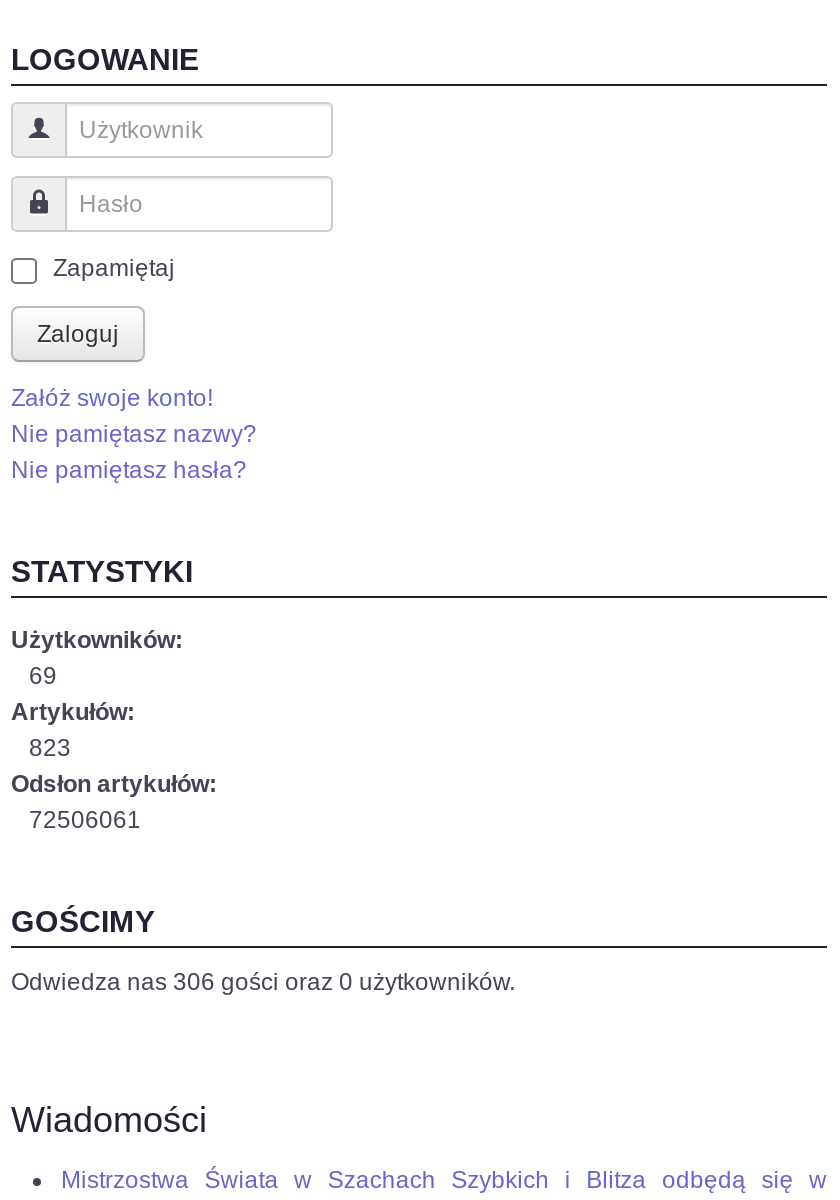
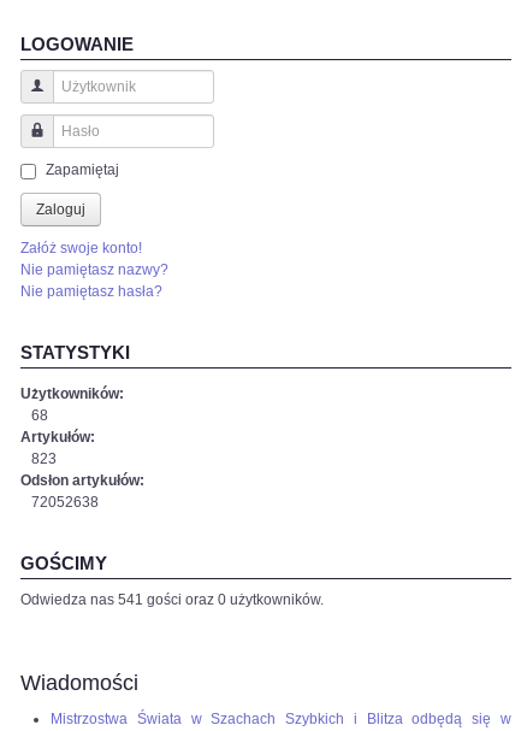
[29,662,57,690] 69 -> [31,407,48,424] 68
[29,806,141,834] 72506061 -> [31,494,99,510] 72052638
[11,968,515,996] Odwiedza nas 306 gości oraz 0 użytkowników. -> [20,591,324,608] Odwiedza nas 541 gości oraz 0 użytkowników.

